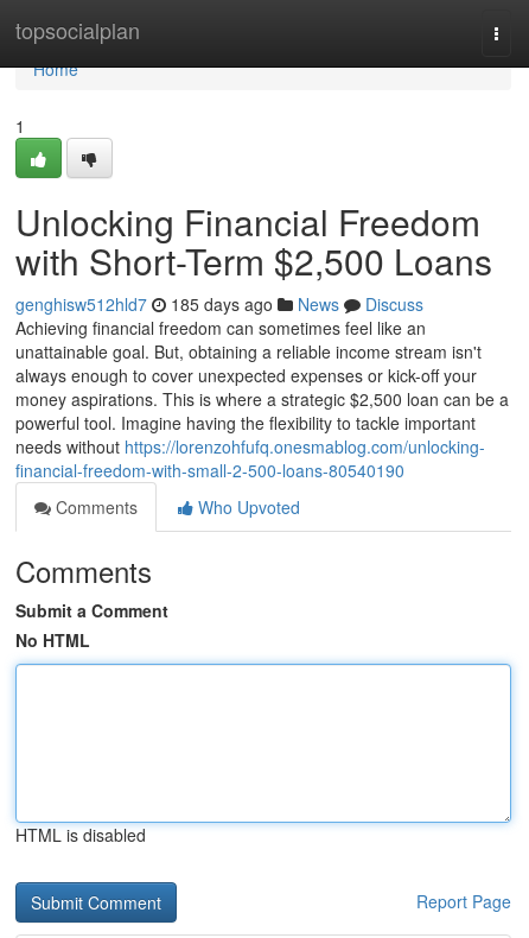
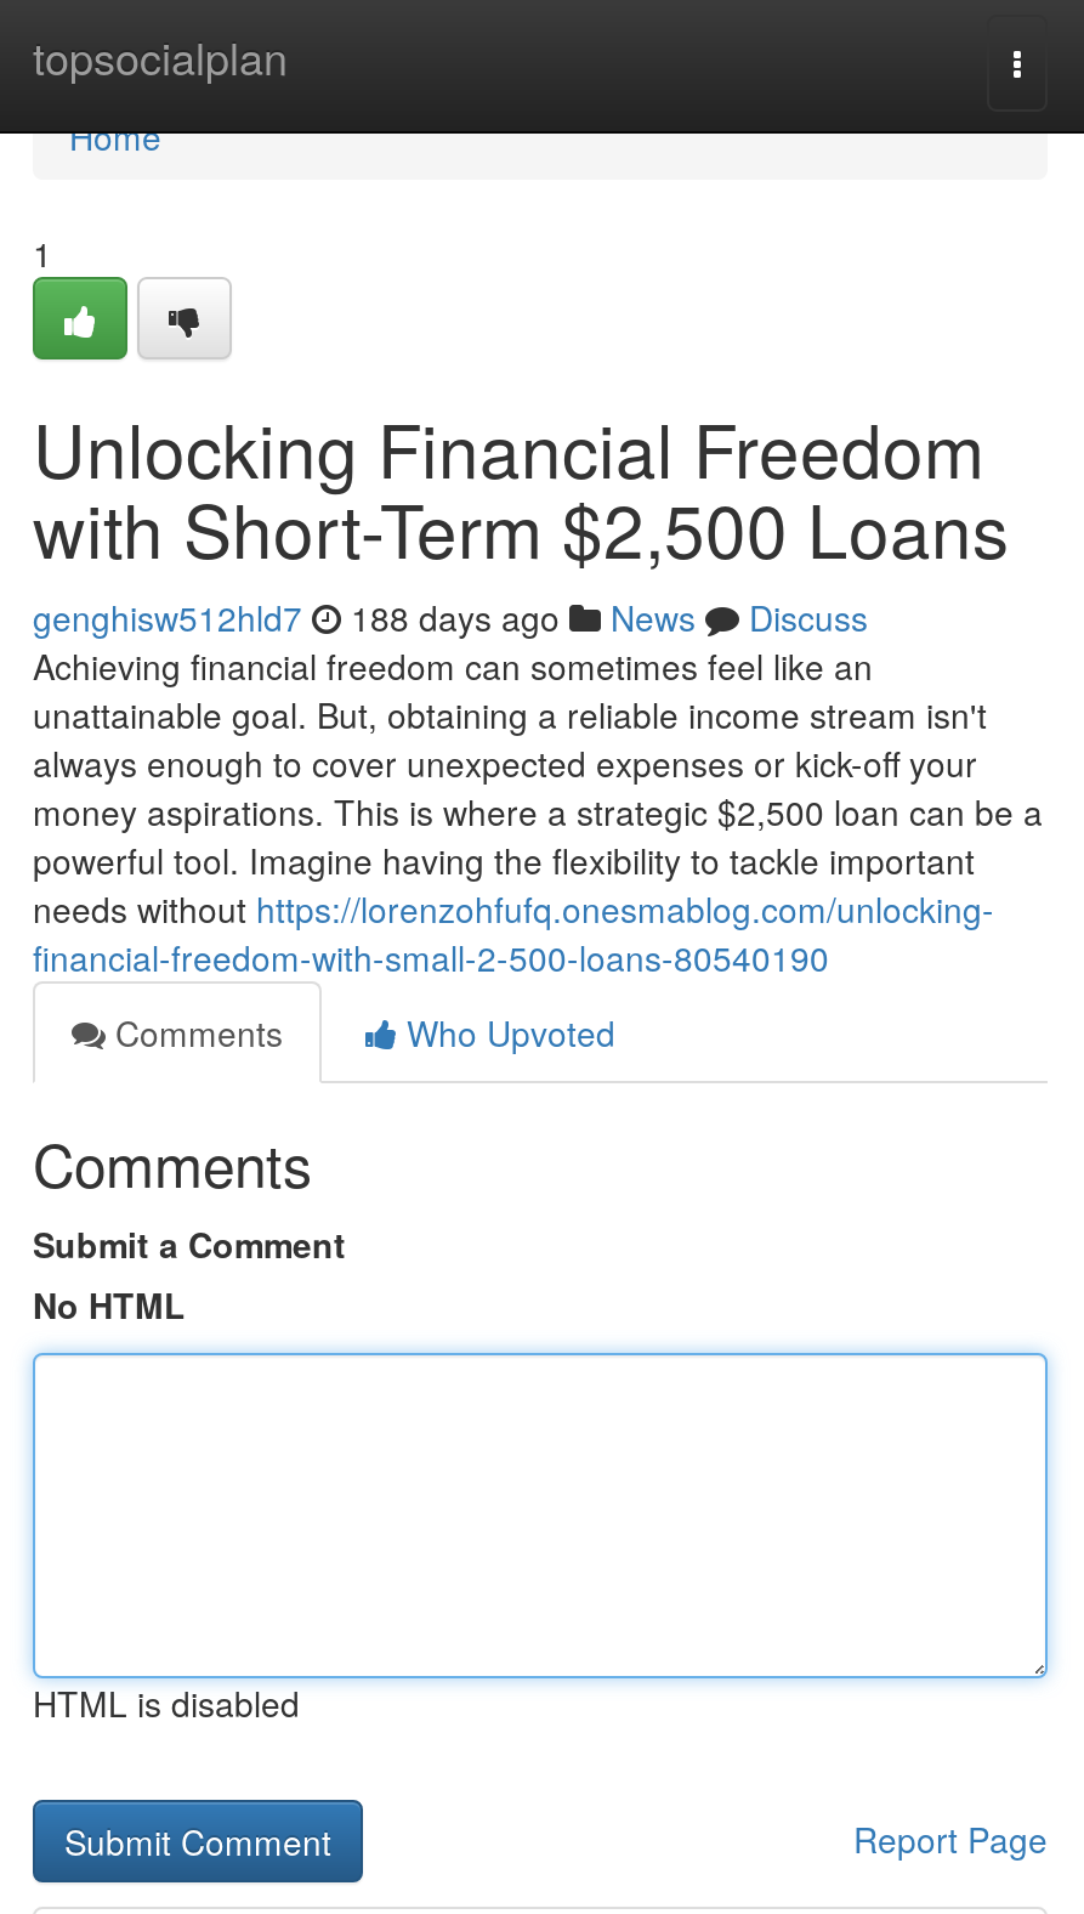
[15,292,423,316] genghisw512hld7 185 days ago News Discuss -> [33,593,868,641] genghisw512hld7 188 days ago News Discuss

